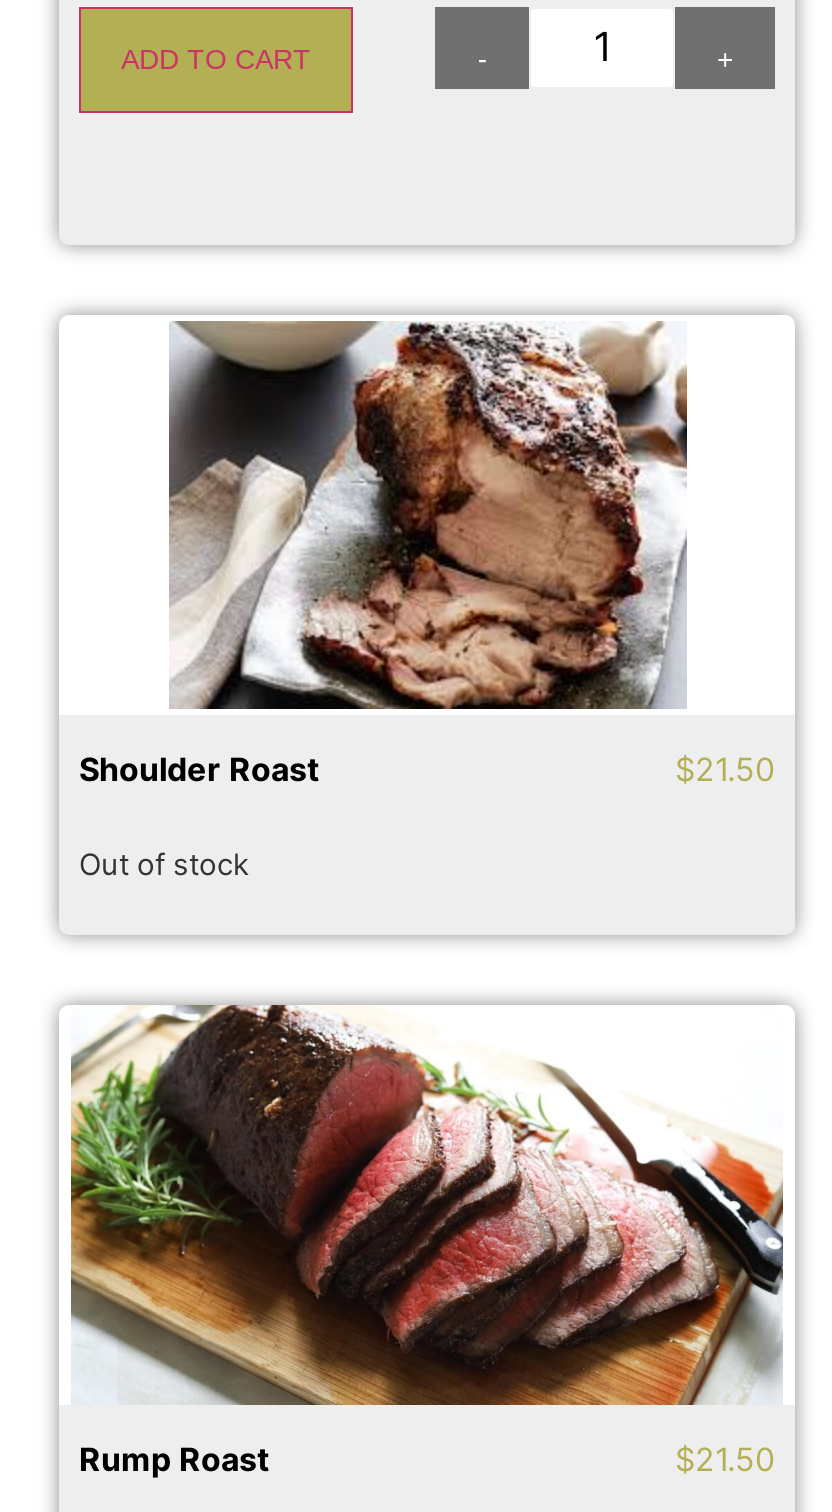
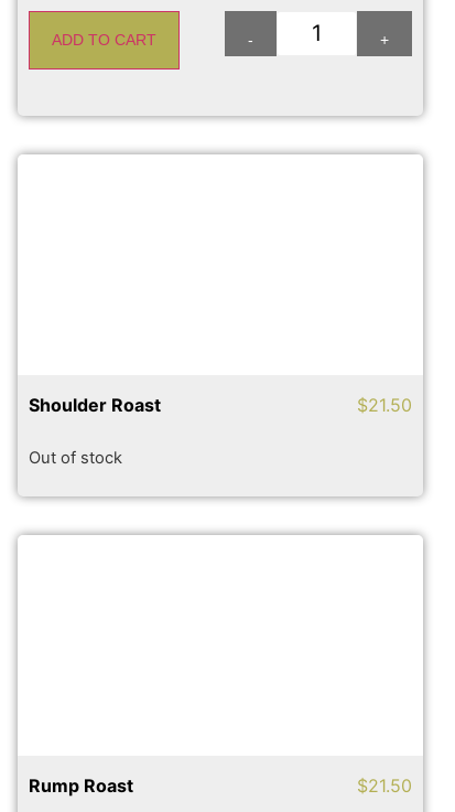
[167,319,689,711] [image] -> none
[69,1003,785,1407] [image] -> none

